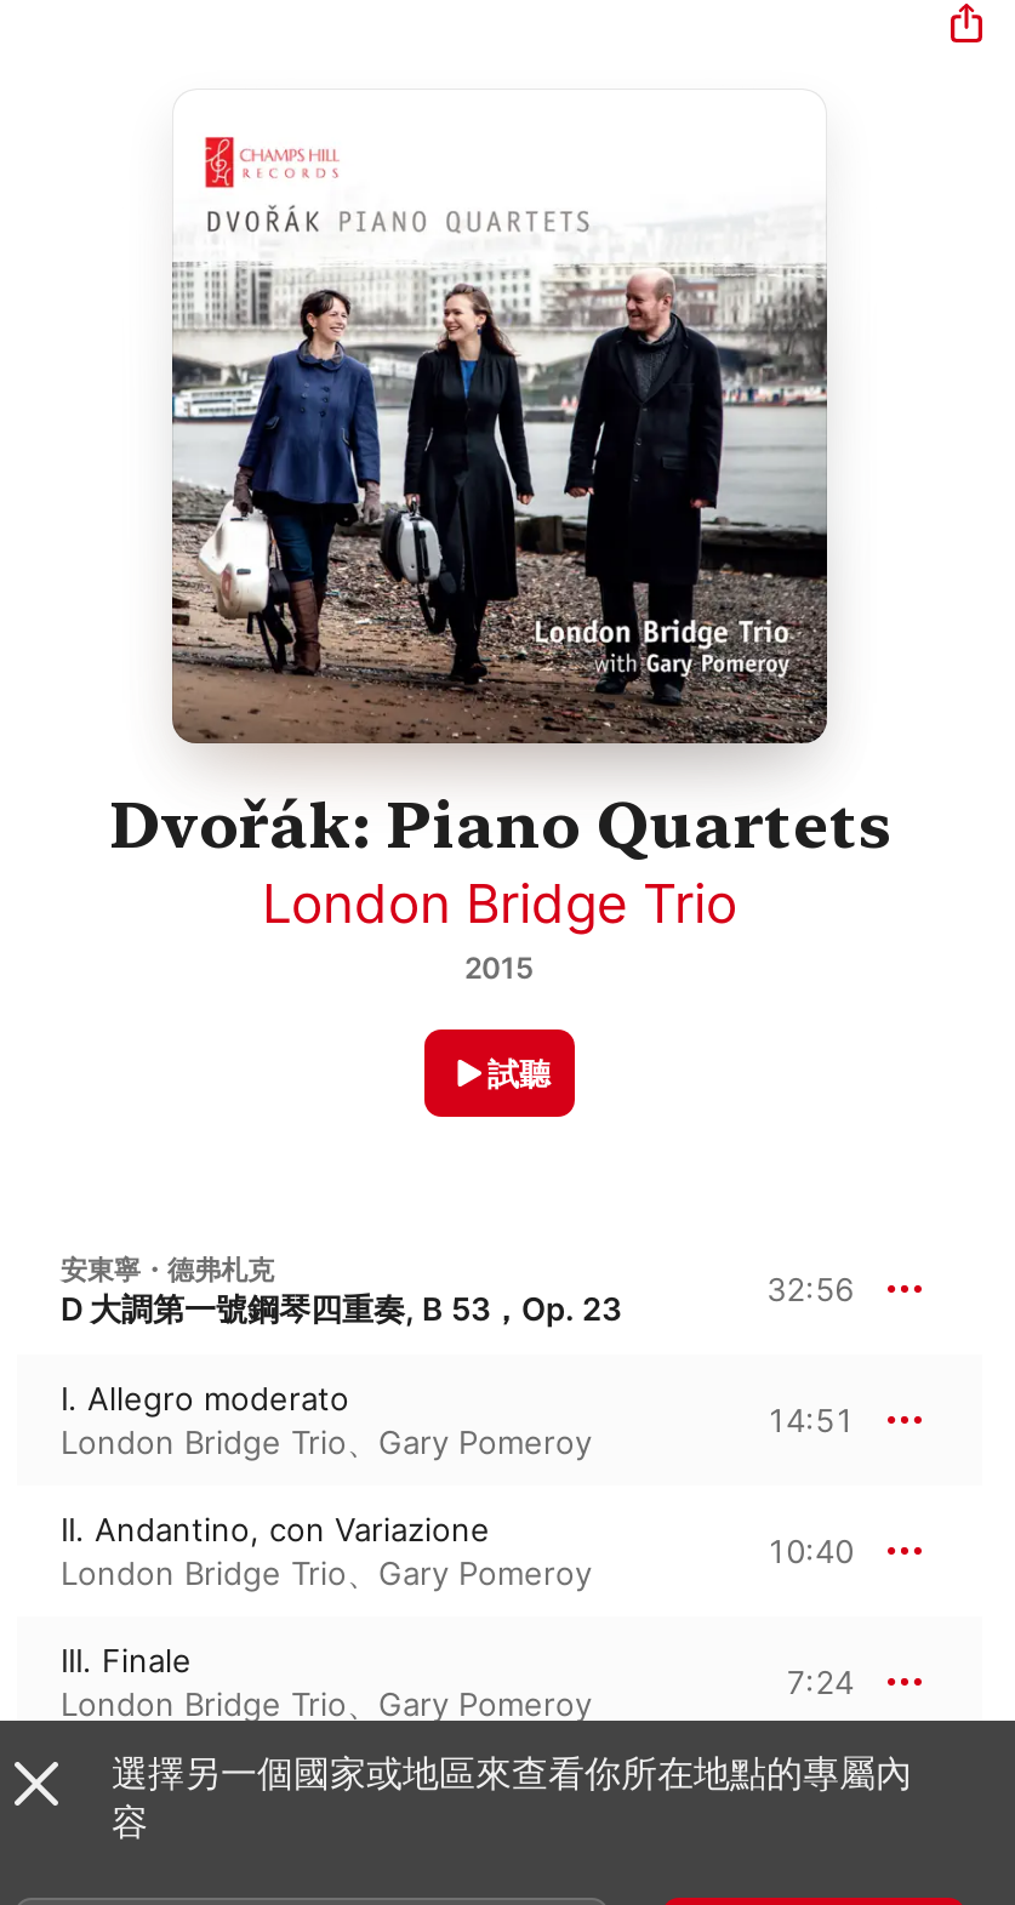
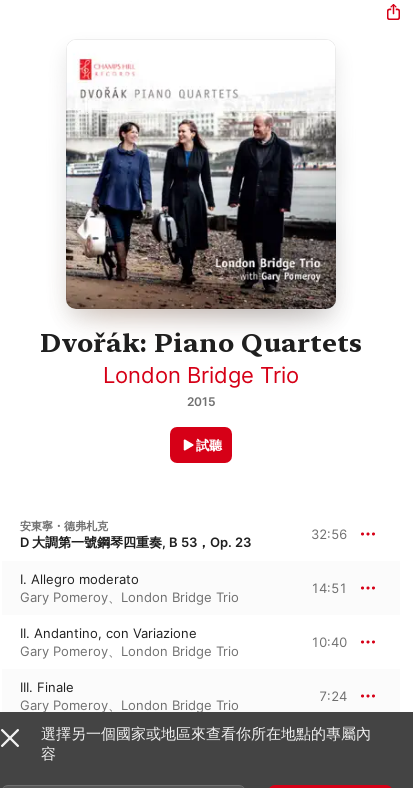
[61,1423,592,1462] London Bridge Trio、Gary Pomeroy -> [20,589,239,605] Gary Pomeroy、London Bridge Trio
[61,1554,592,1593] London Bridge Trio、Gary Pomeroy -> [20,643,239,659] Gary Pomeroy、London Bridge Trio
[61,1685,592,1724] London Bridge Trio、Gary Pomeroy -> [20,697,239,713] Gary Pomeroy、London Bridge Trio

